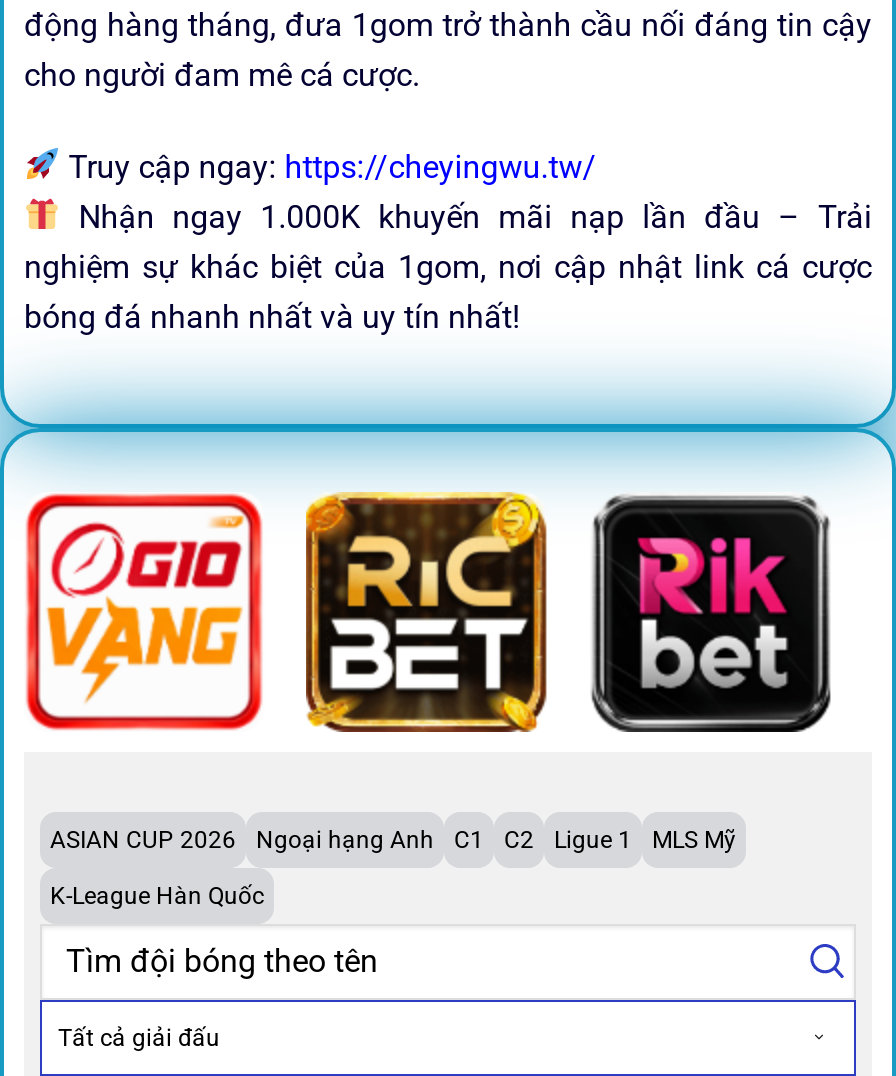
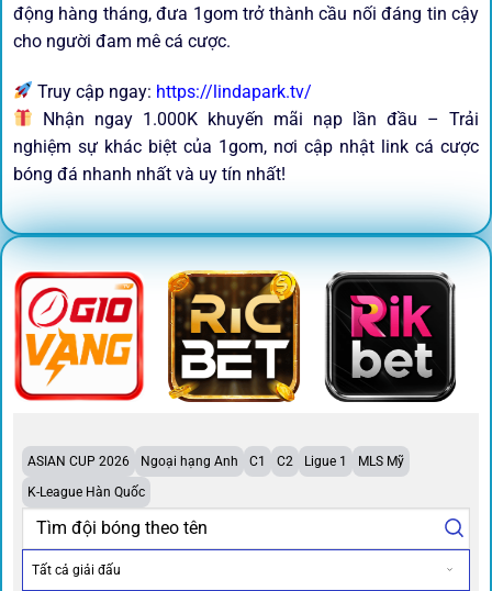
[60,148,596,186] Truy cập ngay: https://cheyingwu.tw/ -> [33,81,312,102] Truy cập ngay: https://lindapark.tv/

